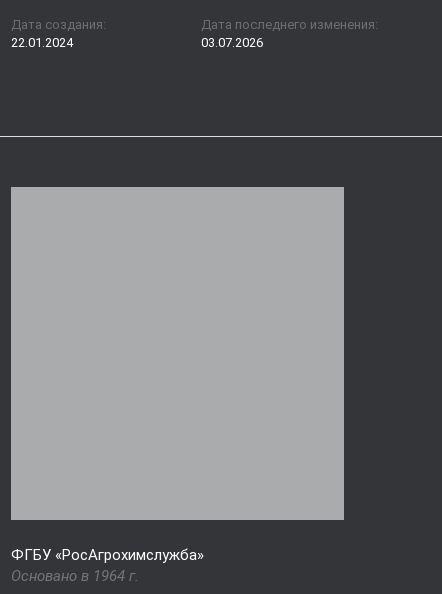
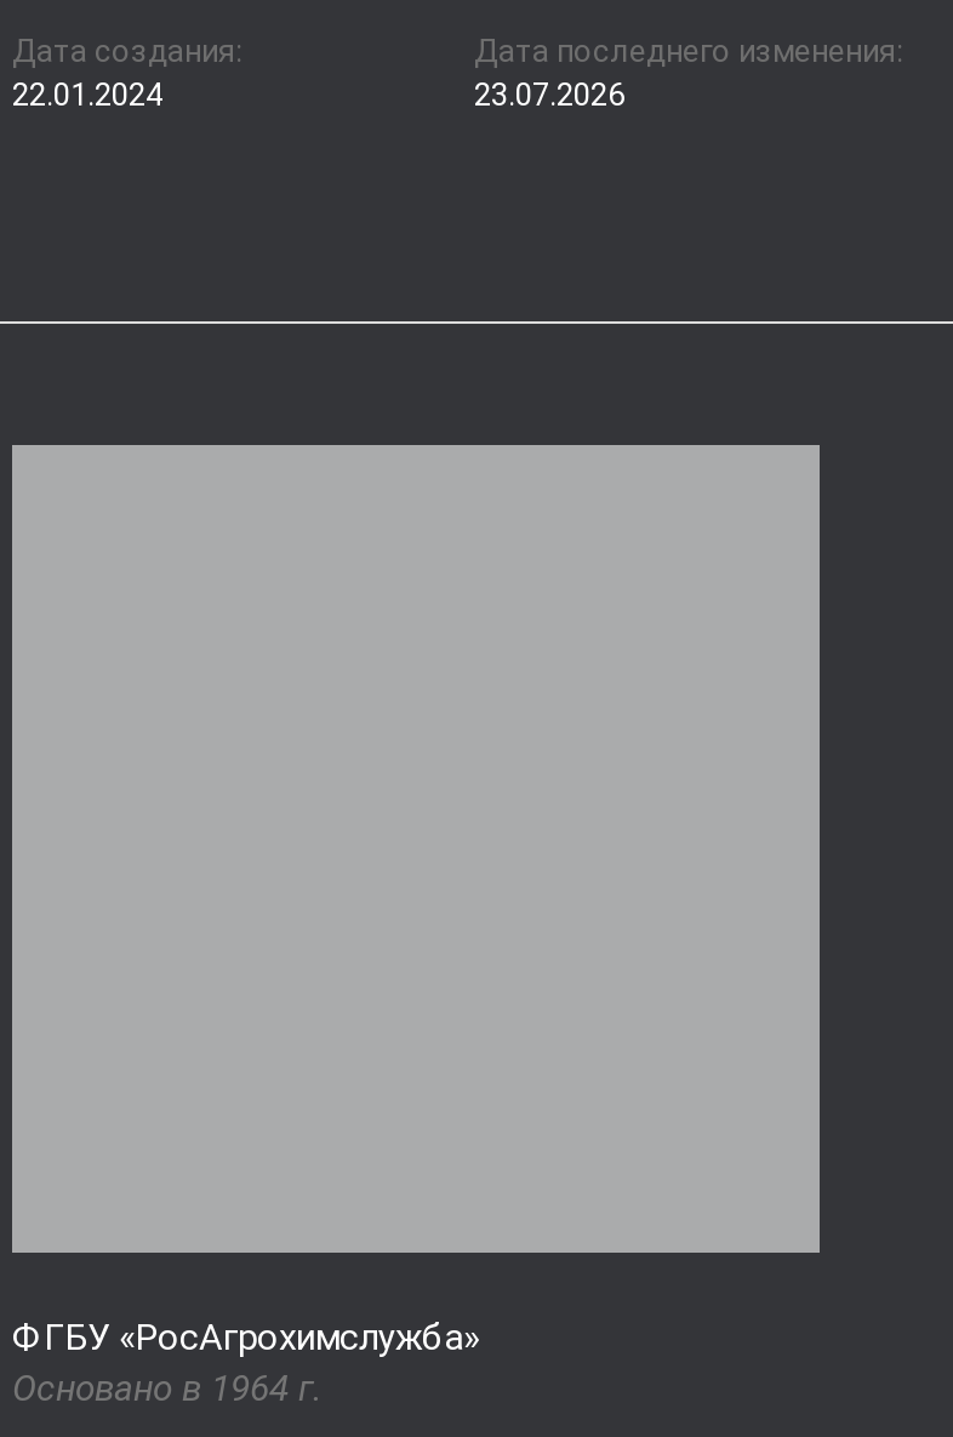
[201,35,263,50] 03.07.2026 -> [474,76,624,113] 23.07.2026

